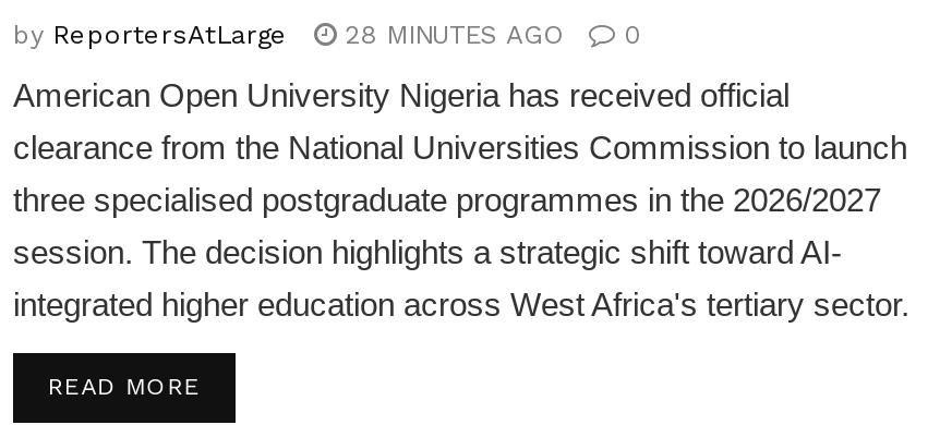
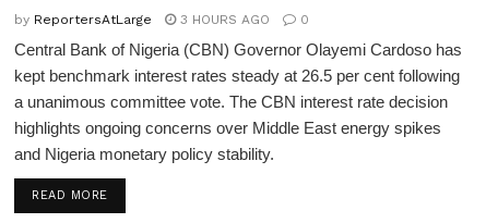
[13,20,641,50] by ReportersAtLarge 28 MINUTES AGO 0 -> [14,12,309,27] by ReportersAtLarge 3 HOURS AGO 0
[13,76,909,323] American Open University Nigeria has received official | clearance from the National Universities Commission to launch | three specialised postgraduate programmes in the 2026/2027 | session. The decision highlights a strategic shift toward AI- | integrated higher education across West Africa's tertiary sector. -> [14,40,462,163] Central Bank of Nigeria (CBN) Governor Olayemi Cardoso has | kept benchmark interest rates steady at 26.5 per cent following | a unanimous committee vote. The CBN interest rate decision | highlights ongoing concerns over Middle East energy spikes | and Nigeria monetary policy stability.

